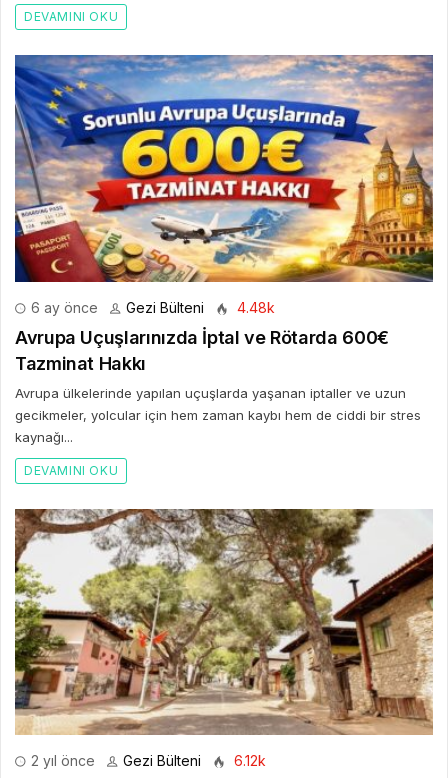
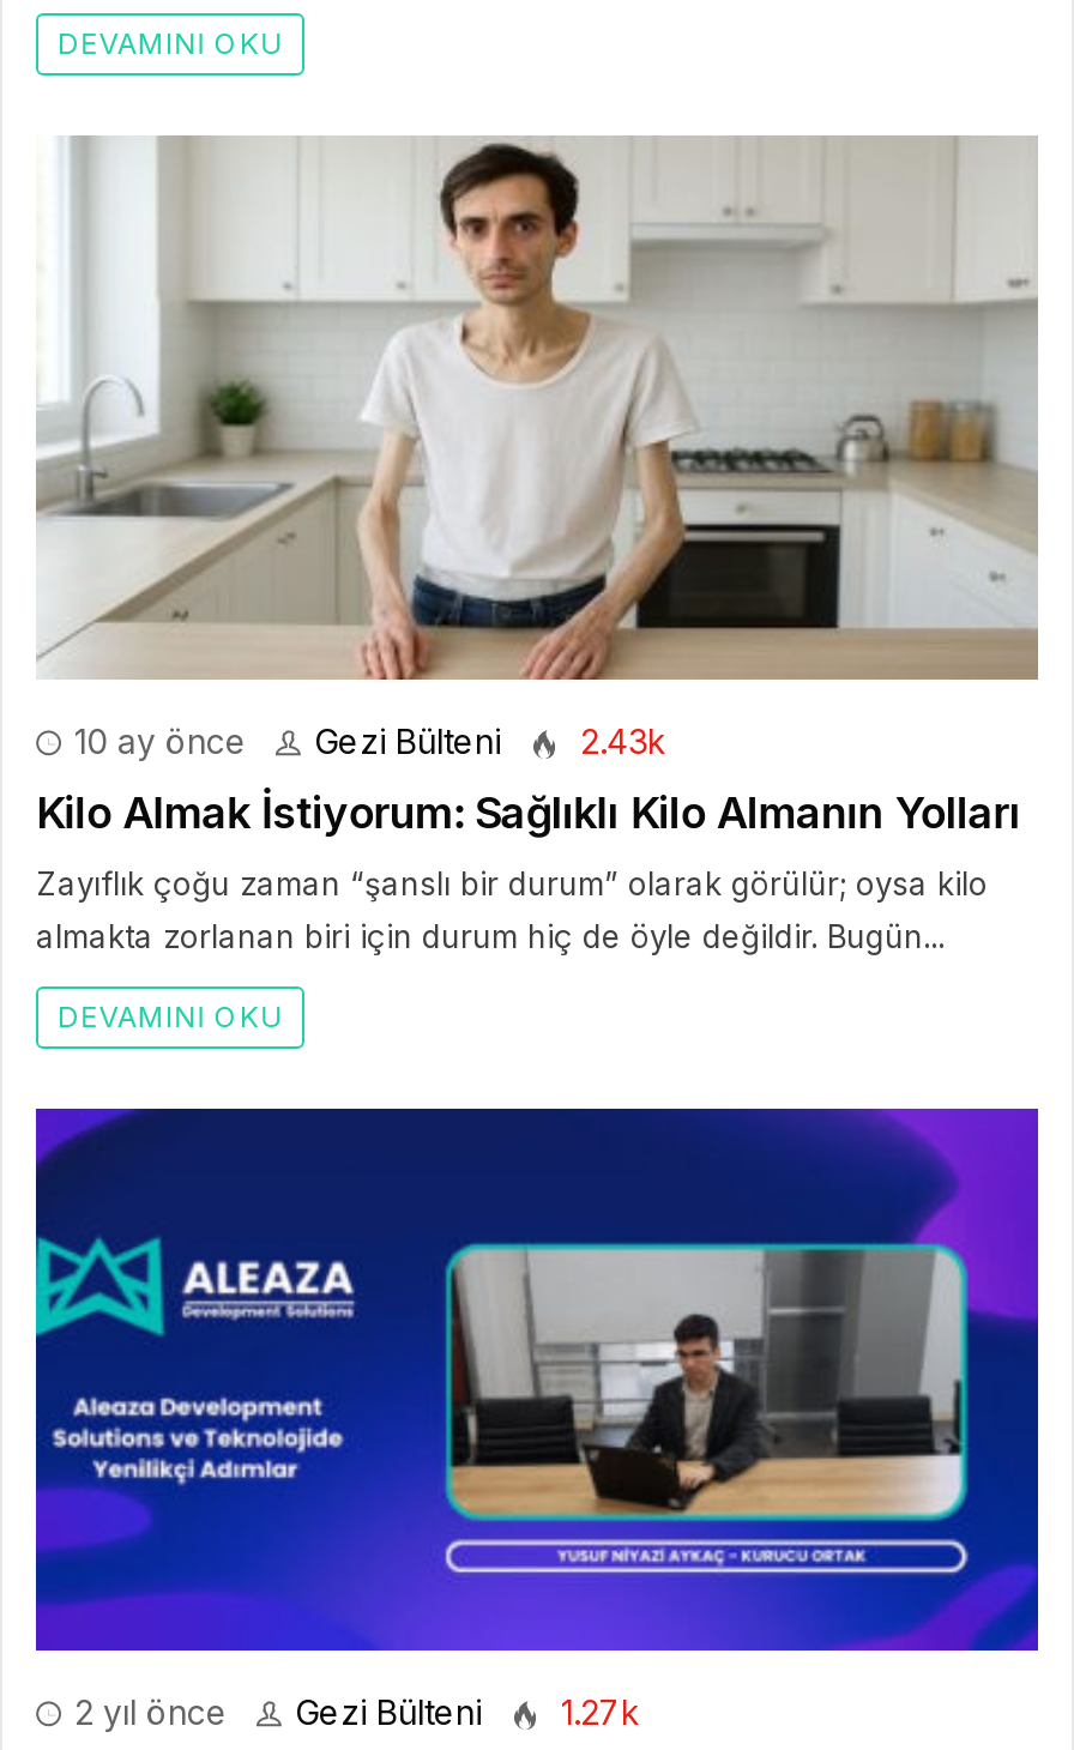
[14,54,434,316] [image] | 6 ay önce -> [36,135,1040,760] [image] | 10 ay önce
[233,299,275,316] 4.48k -> [571,719,666,760] 2.43k
[15,327,389,374] Avrupa Uçuşlarınızda İptal ve Rötarda 600€ | Tazminat Hakkı -> [36,787,1020,837] Kilo Almak İstiyorum: Sağlıklı Kilo Almanın Yolları
[15,385,421,445] Avrupa ülkelerinde yapılan uçuşlarda yaşanan iptaller ve uzun | gecikmeler, yolcular için hem zaman kaybı hem de ciddi bir stres | kaynağı... -> [36,863,988,954] Zayıflık çoğu zaman “şanslı bir durum” olarak görülür; oysa kilo | almakta zorlanan biri için durum hiç de öyle değildir. Bugün...
[14,508,434,769] [image] | 2 yıl önce Gezi Bülteni 6.12k -> [34,1106,1040,1732] [image] | 2 yıl önce Gezi Bülteni 1.27k

